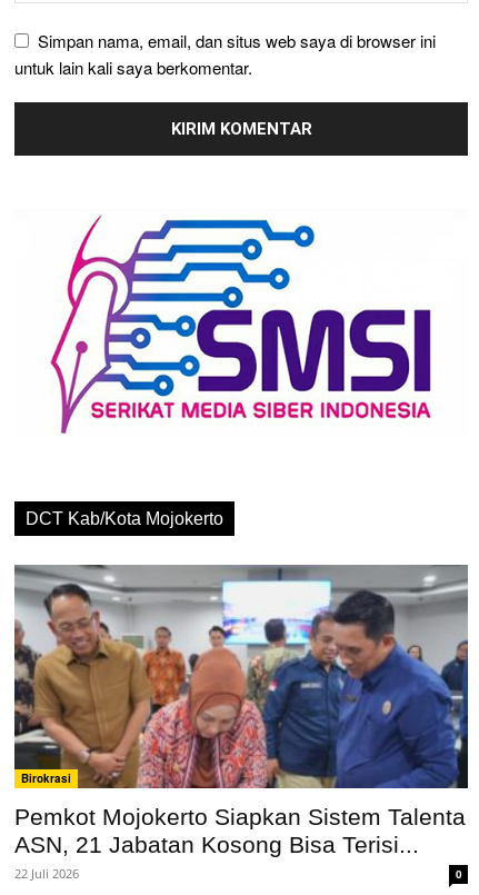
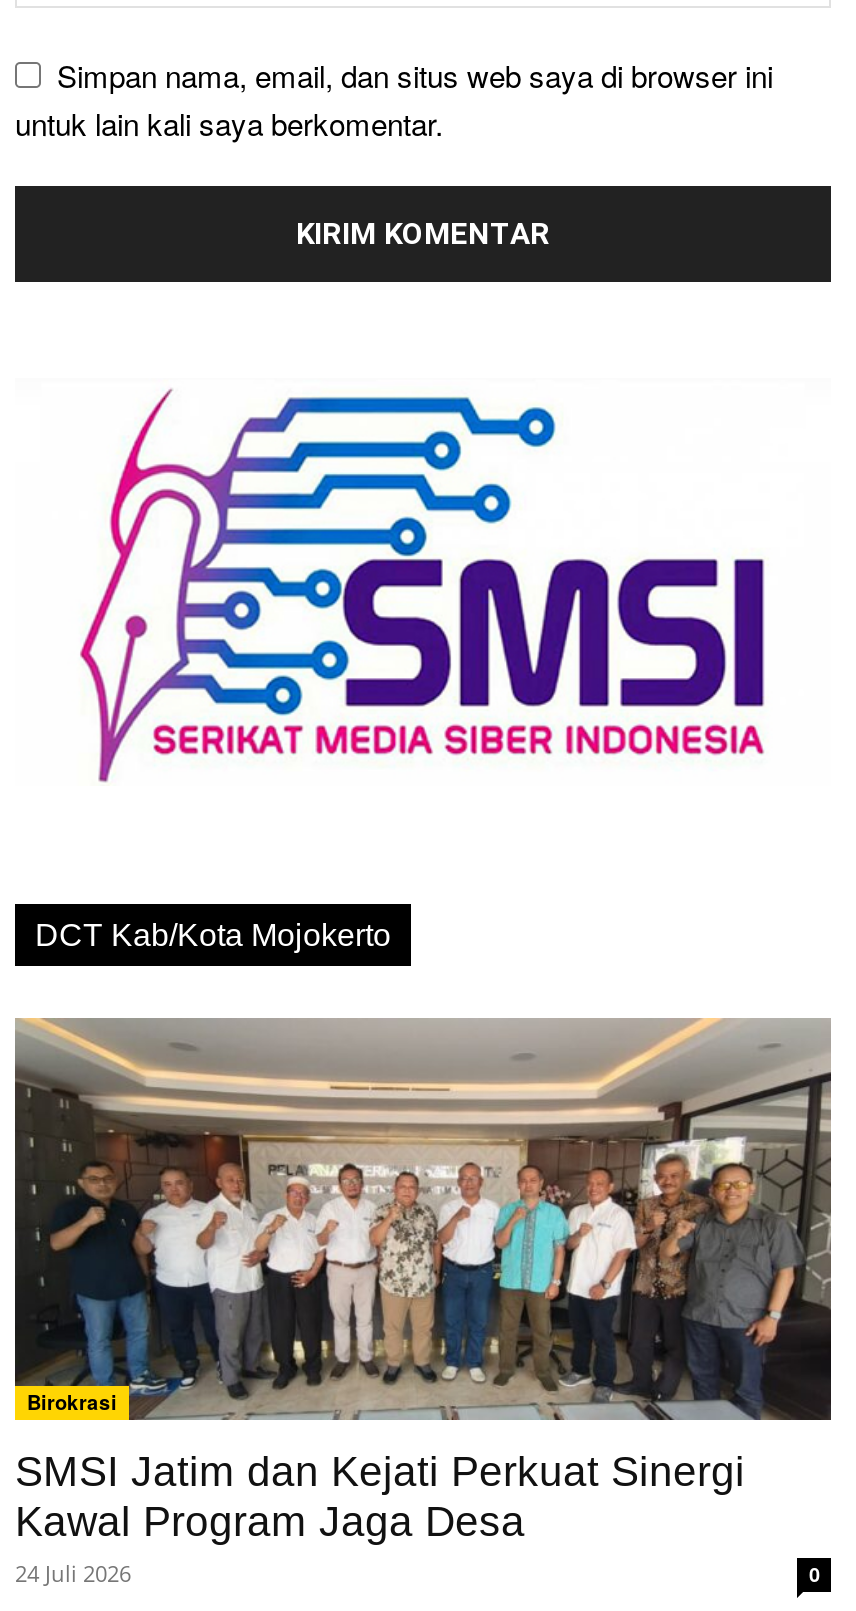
[13,564,469,882] [image] | Pemkot Mojokerto Siapkan Sistem Talenta | ASN, 21 Jabatan Kosong Bisa Terisi... | 22 Juli 2026 -> [13,1016,833,1588] [image] | SMSI Jatim dan Kejati Perkuat Sinergi | Kawal Program Jaga Desa | 24 Juli 2026

